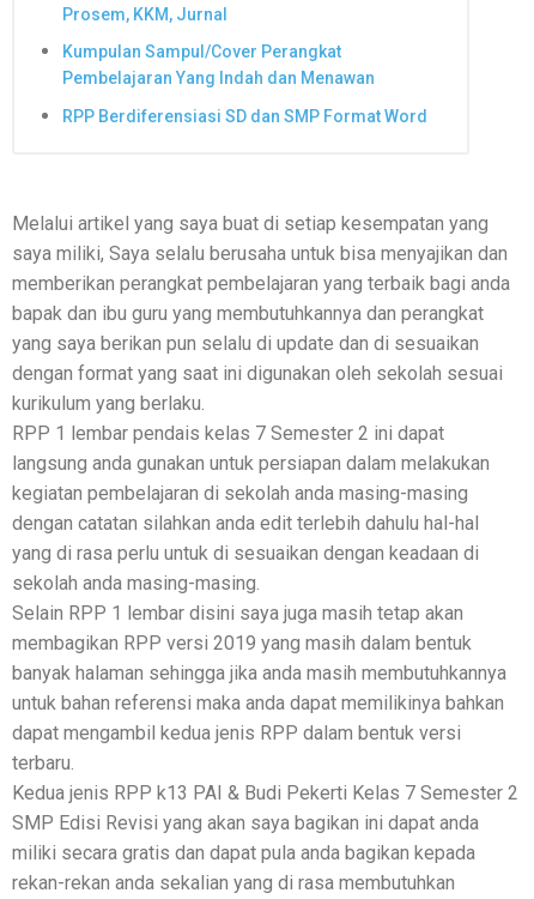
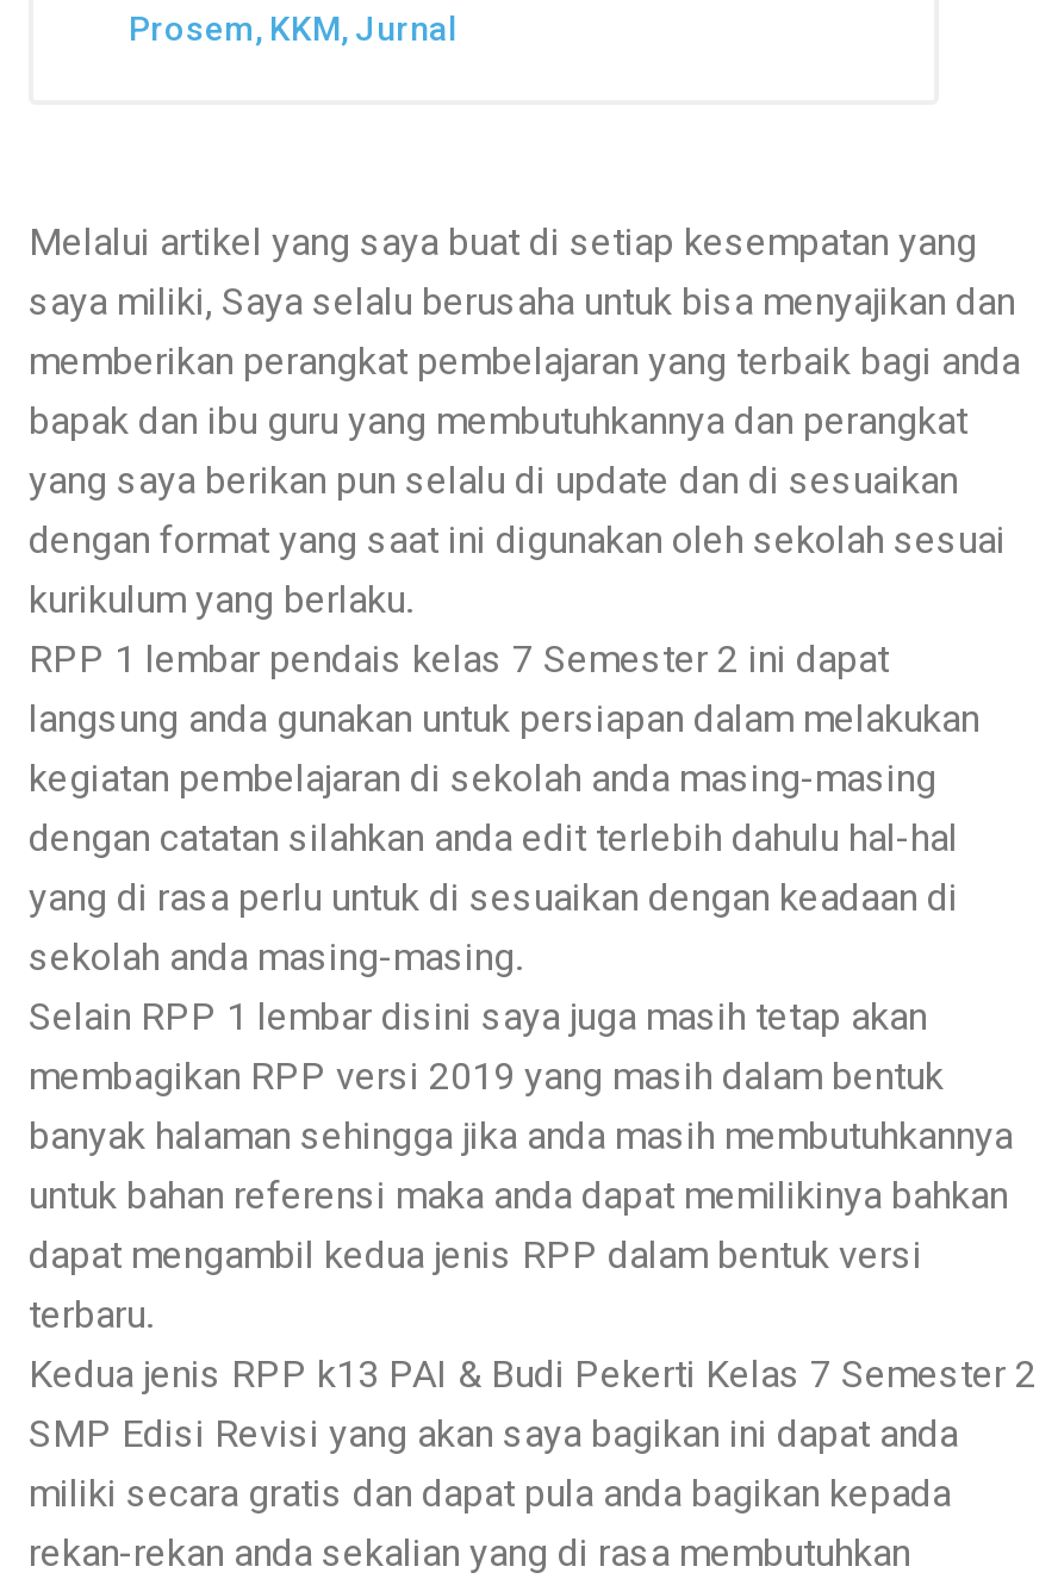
[62,42,427,126] Kumpulan Sampul/Cover Perangkat | Pembelajaran Yang Indah dan Menawan | RPP Berdiferensiasi SD dan SMP Format Word -> none

